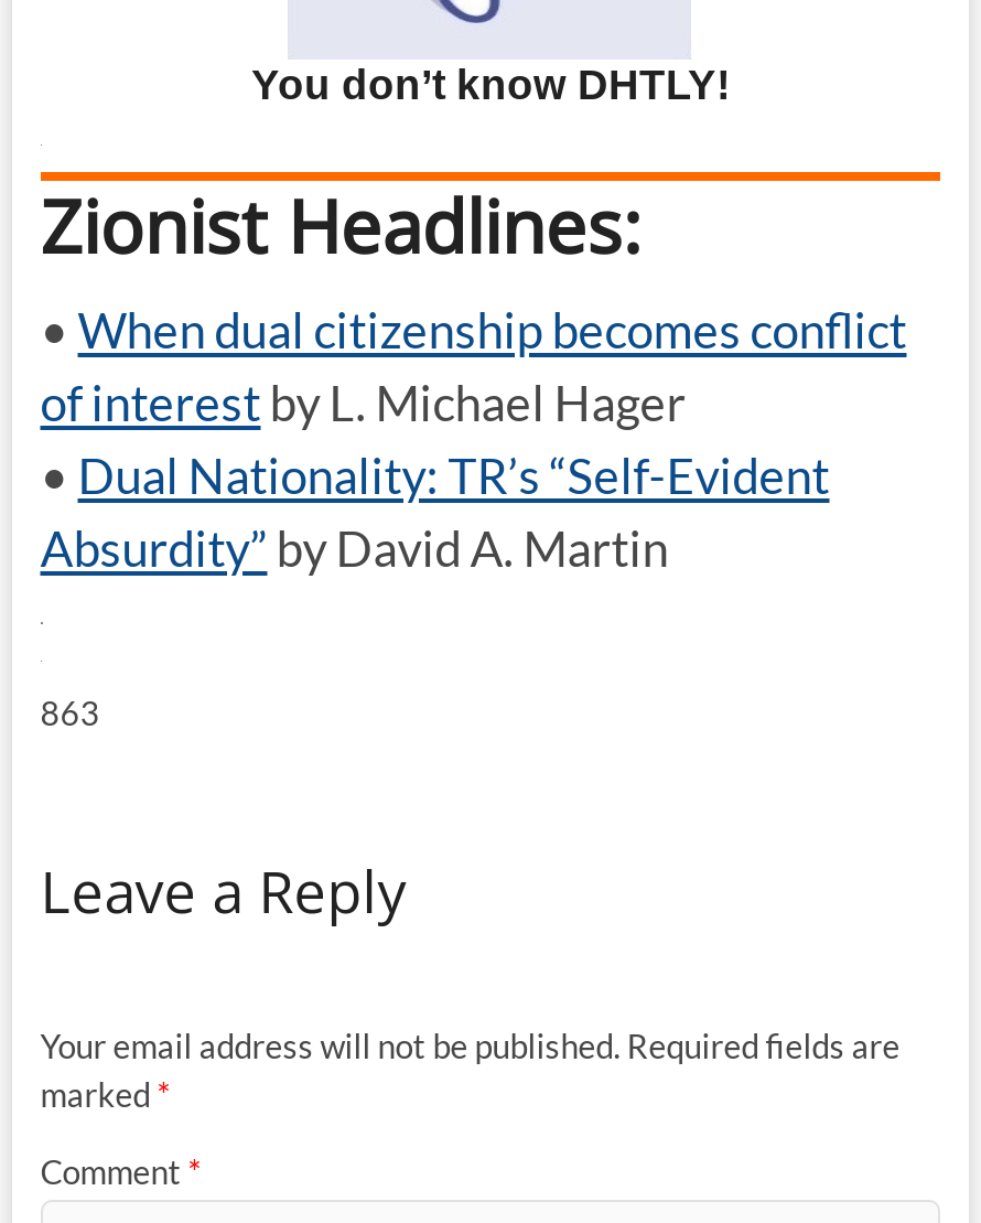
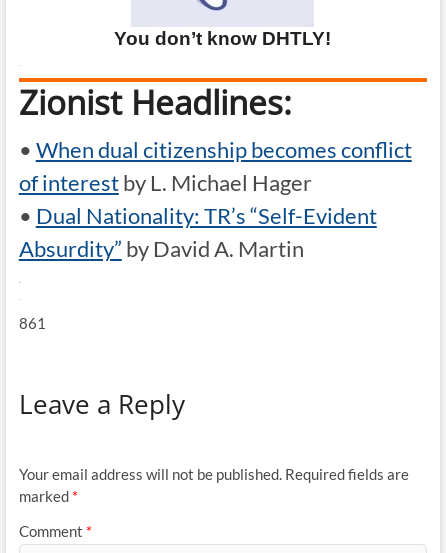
[40,691,100,731] 863 -> [19,313,46,331] 861

